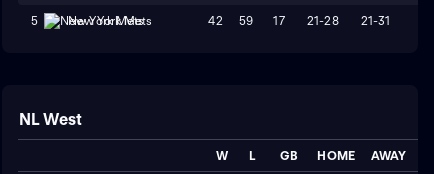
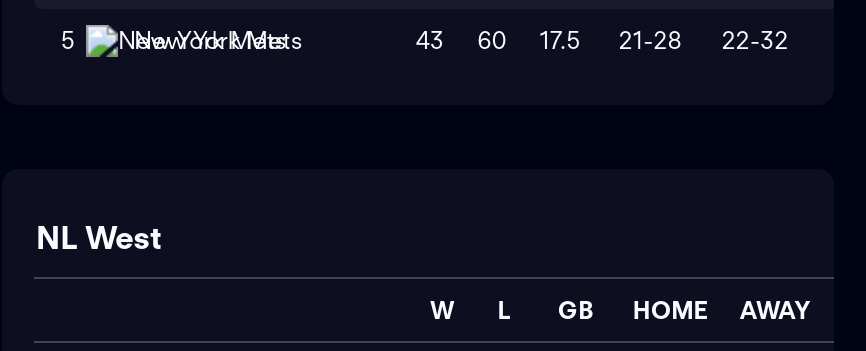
[208,13,223,28] 42 -> [416,24,444,54] 43
[239,13,253,28] 59 -> [477,24,508,54] 60
[273,13,285,28] 17 -> [540,24,581,54] 17.5
[361,13,390,28] 21-31 -> [722,24,789,54] 22-32

